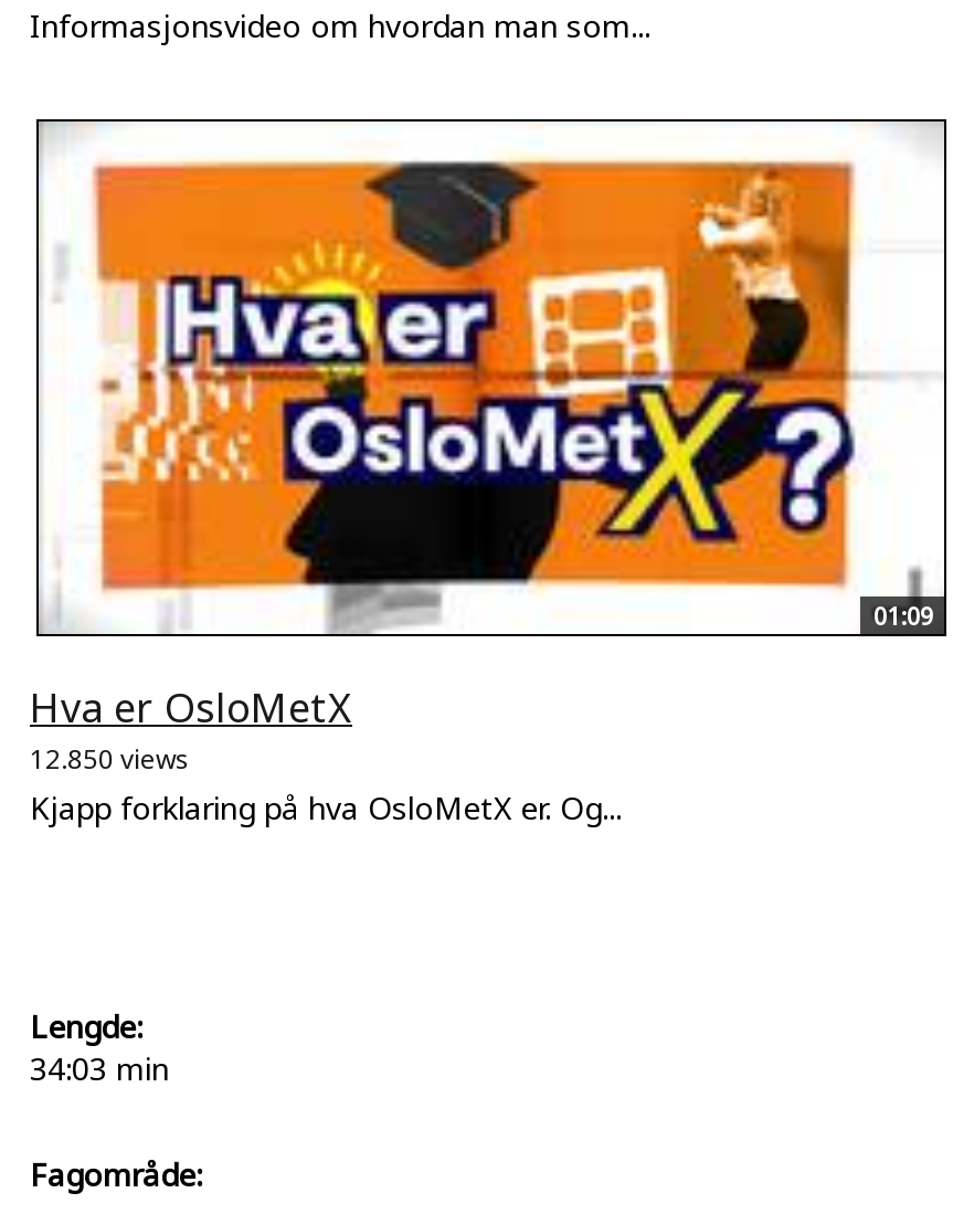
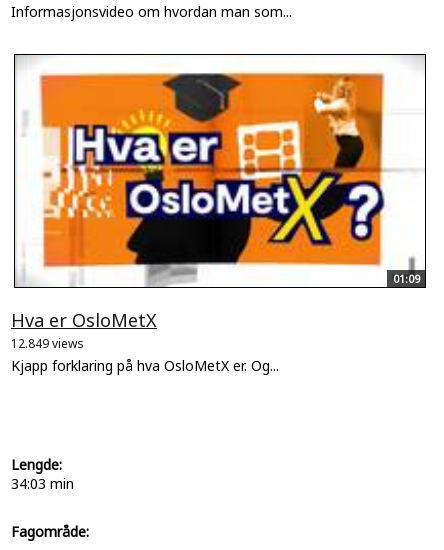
[30,739,191,777] 12.850 views -> [11,335,84,352] 12.849 views

